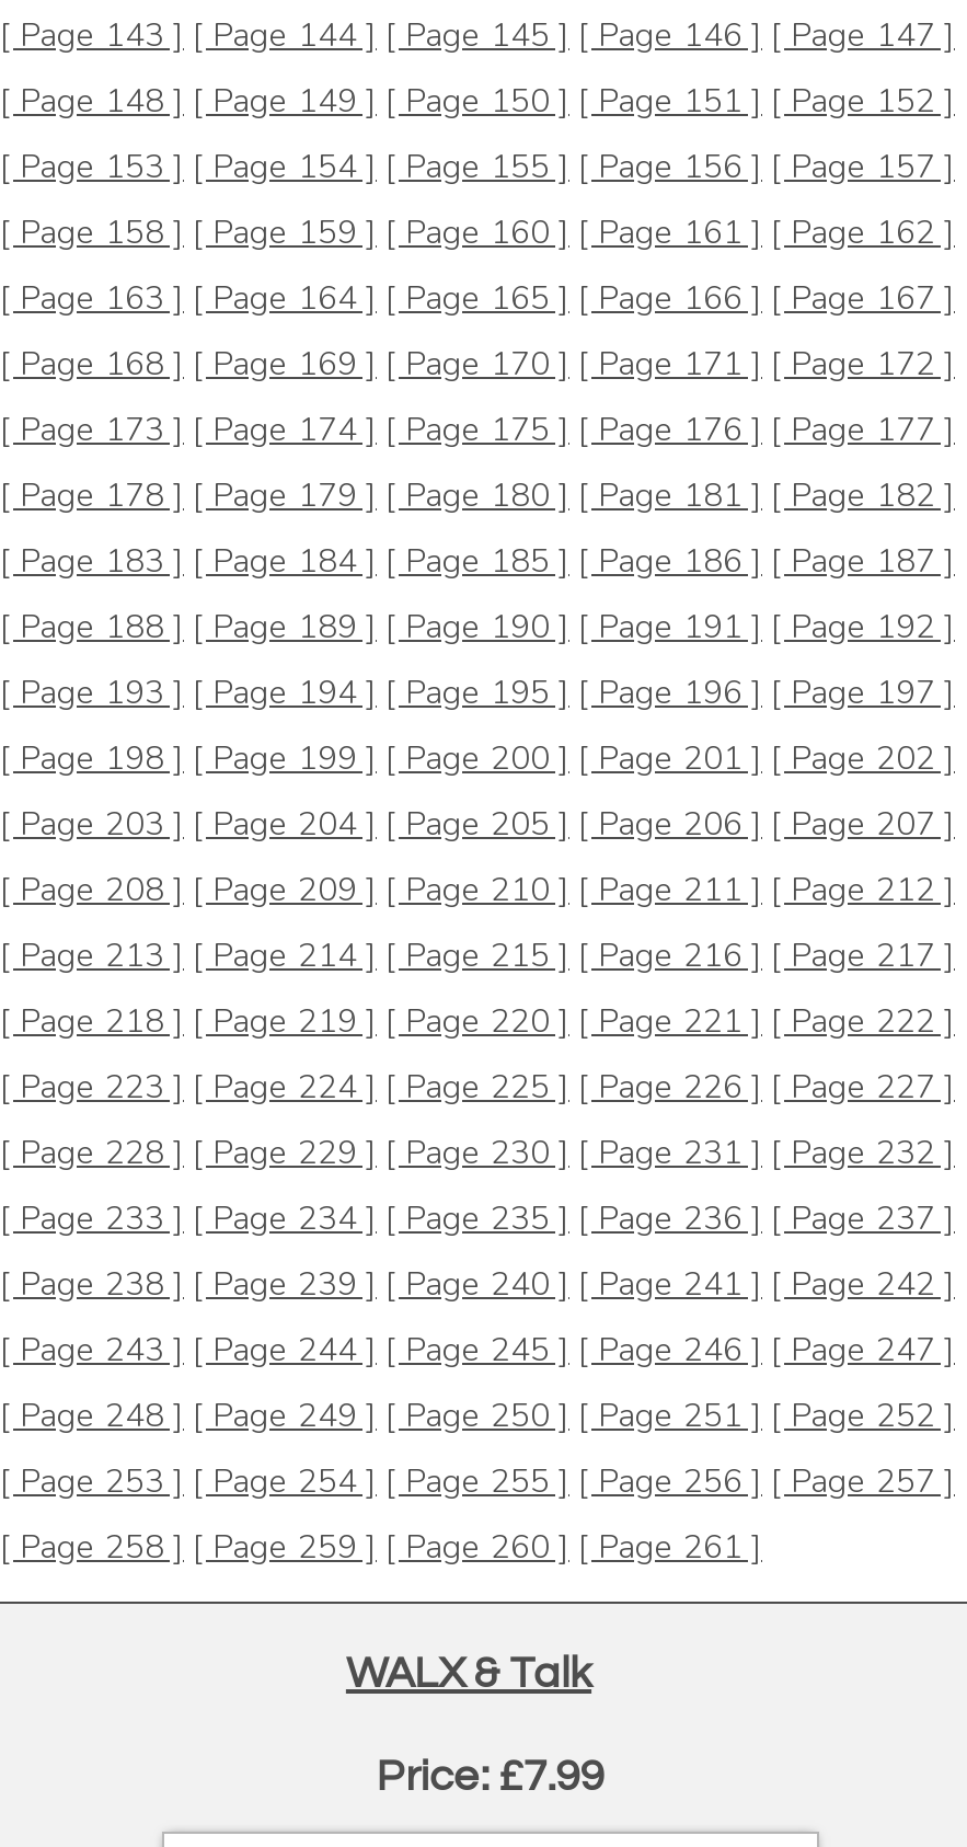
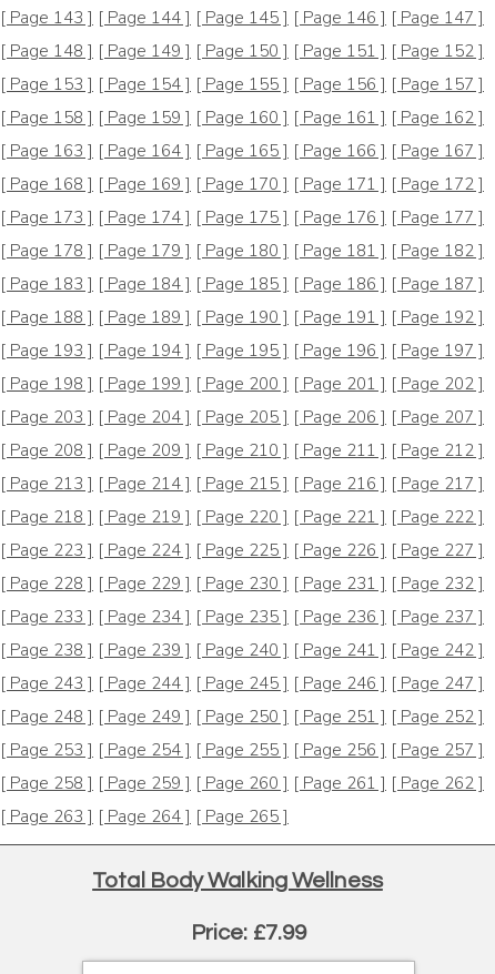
[0,1525,762,1696] [ Page 258 ] [ Page 259 ] [ Page 260 ] [ Page 261 ] | WALX & Talk -> [0,772,484,892] [ Page 258 ] [ Page 259 ] [ Page 260 ] [ Page 261 ] [ Page 262 ] | [ Page 263 ] [ Page 264 ] [ Page 265 ] | Total Body Walking Wellness

